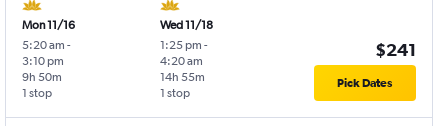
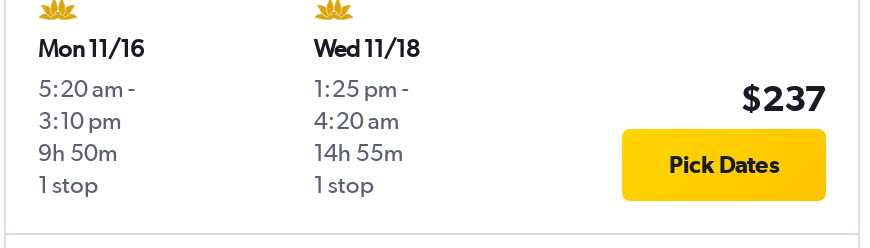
[375,38,416,58] $241 -> [740,77,826,117] $237

